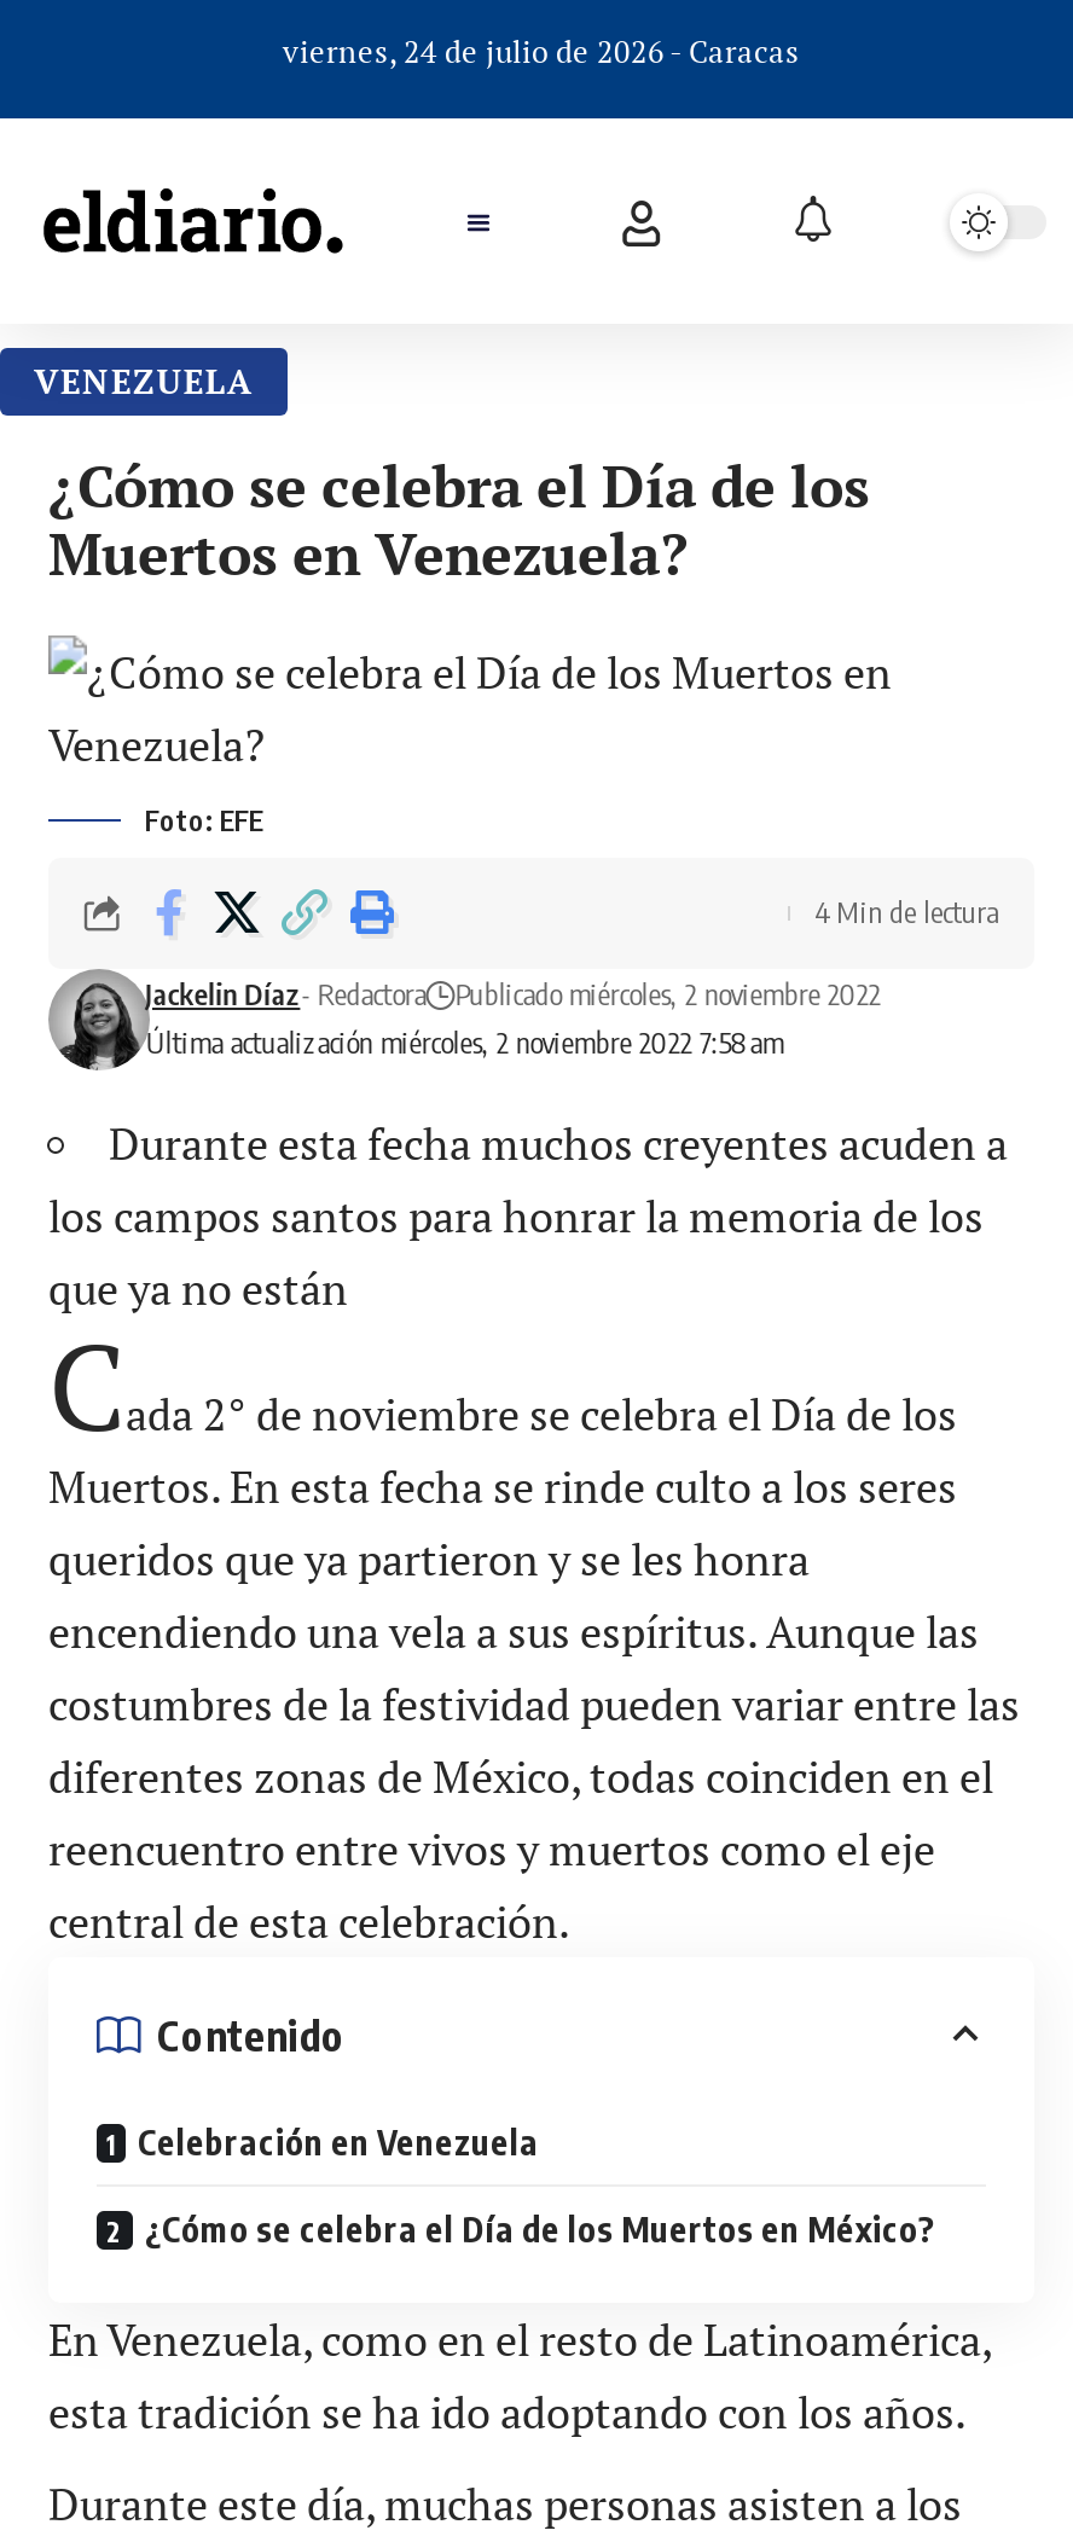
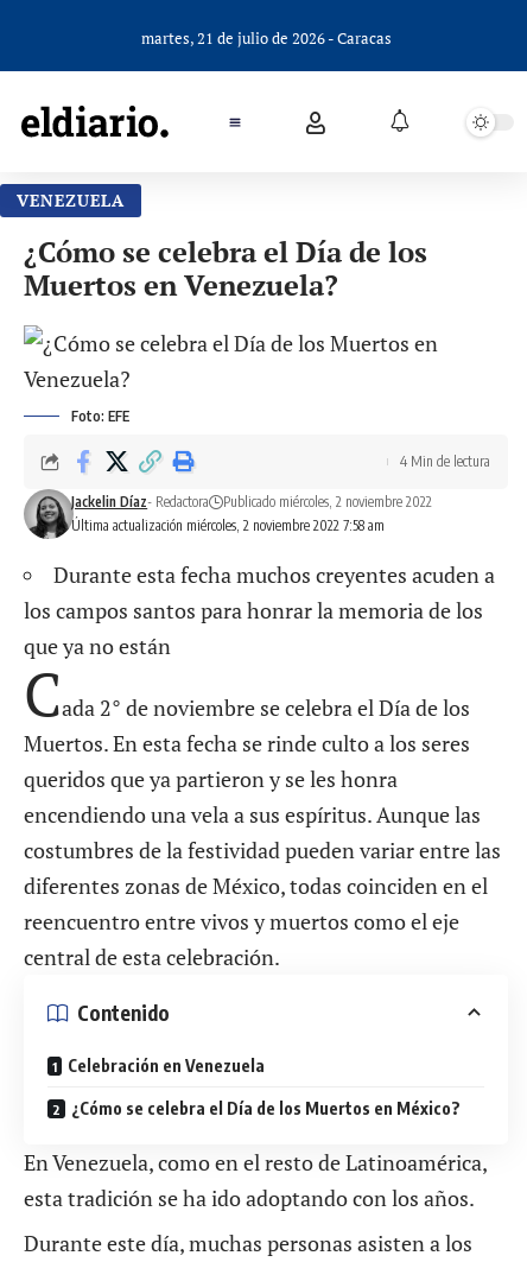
[283,31,800,72] viernes, 24 de julio de 2026 - Caracas -> [141,28,391,49] martes, 21 de julio de 2026 - Caracas

